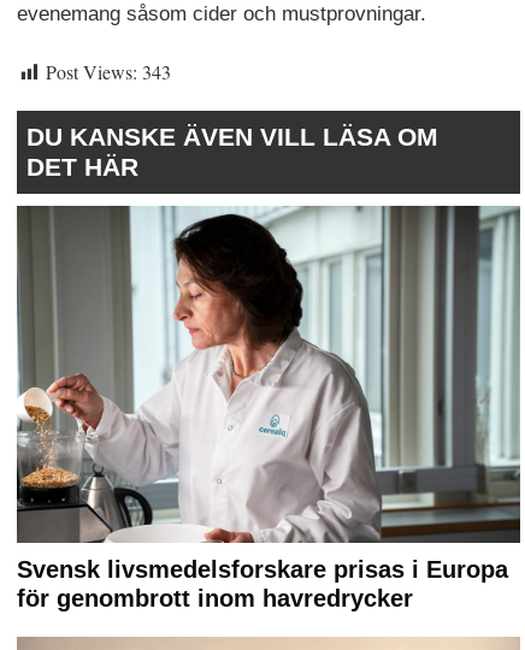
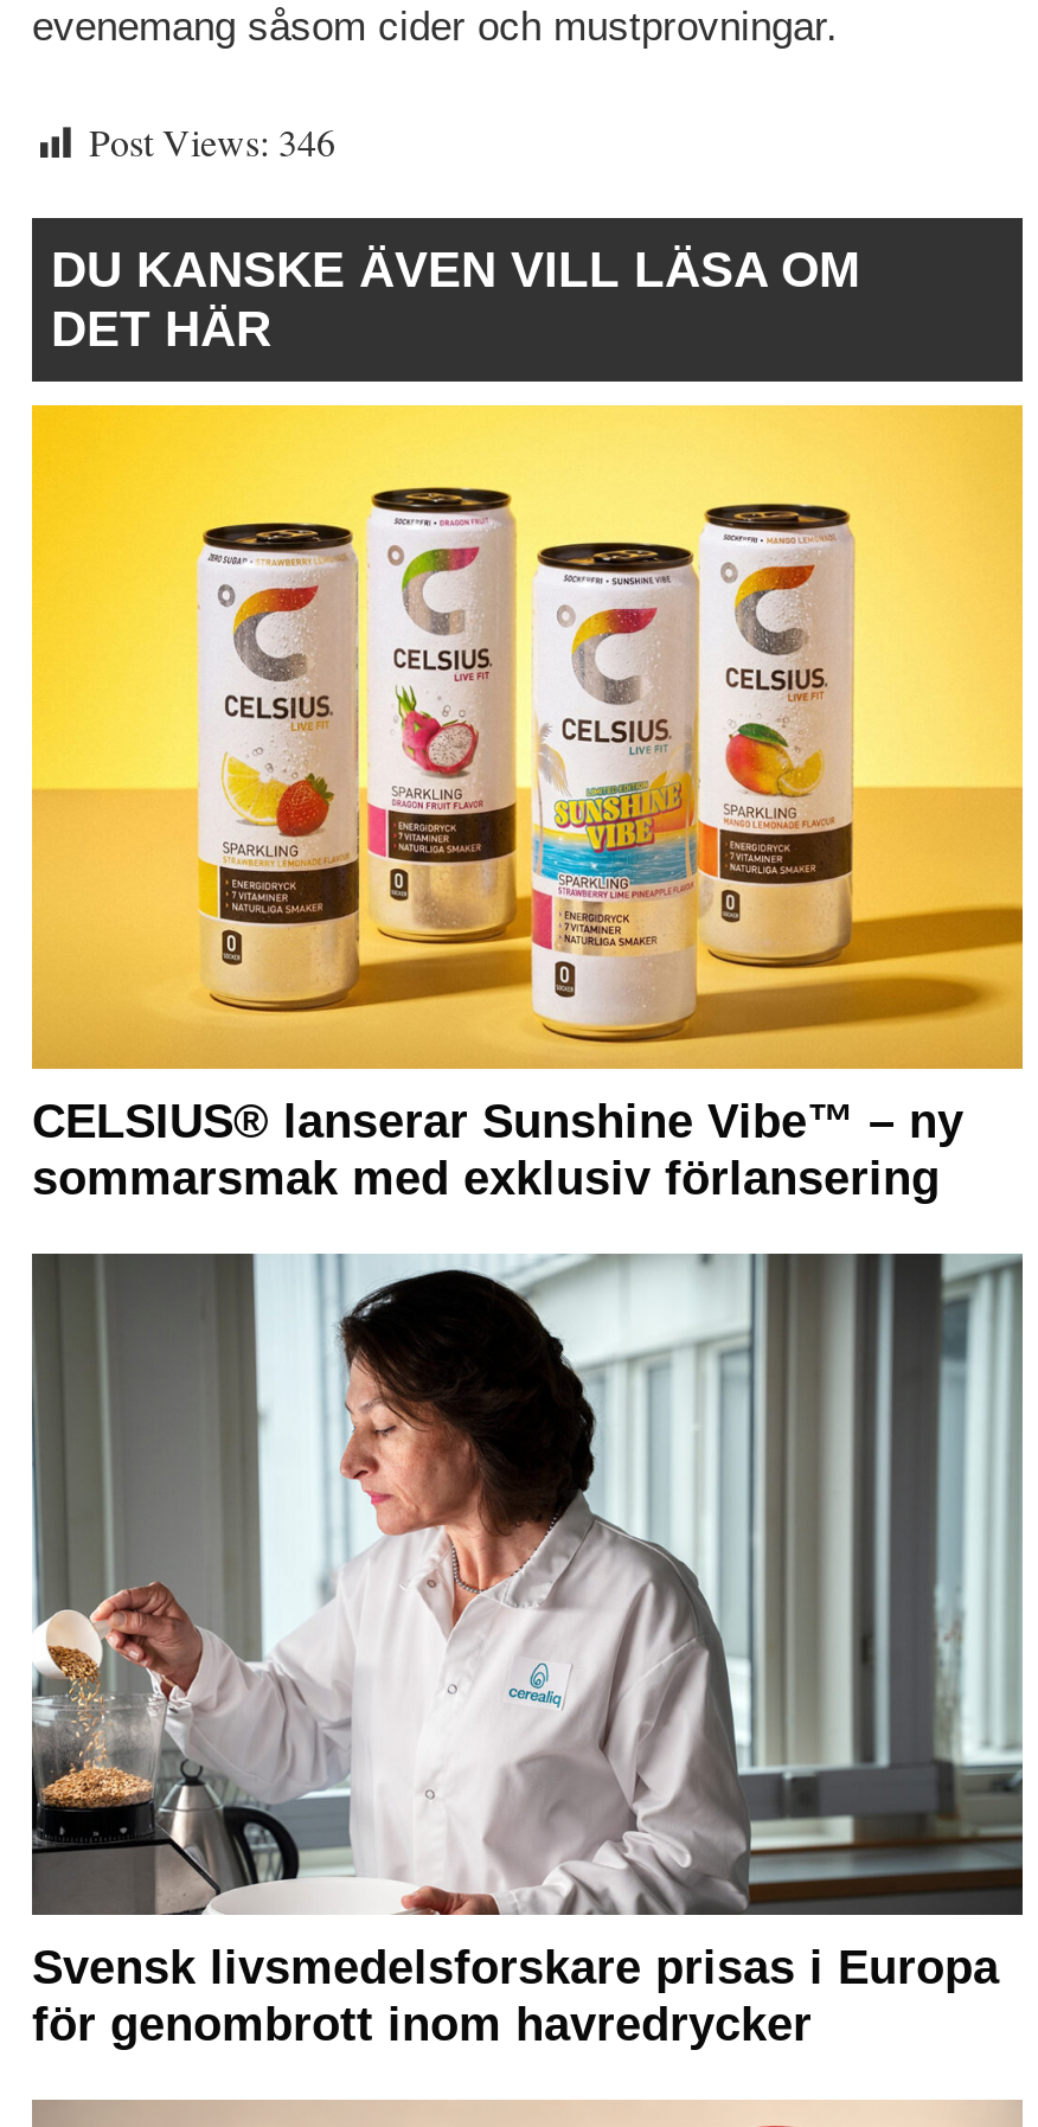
[46,58,171,84] Post Views: 343 -> [89,115,335,165] Post Views: 346
none -> [30,403,1025,1203] [image] | CELSIUS® lanserar Sunshine Vibe™ – ny | sommarsmak med exklusiv förlansering

